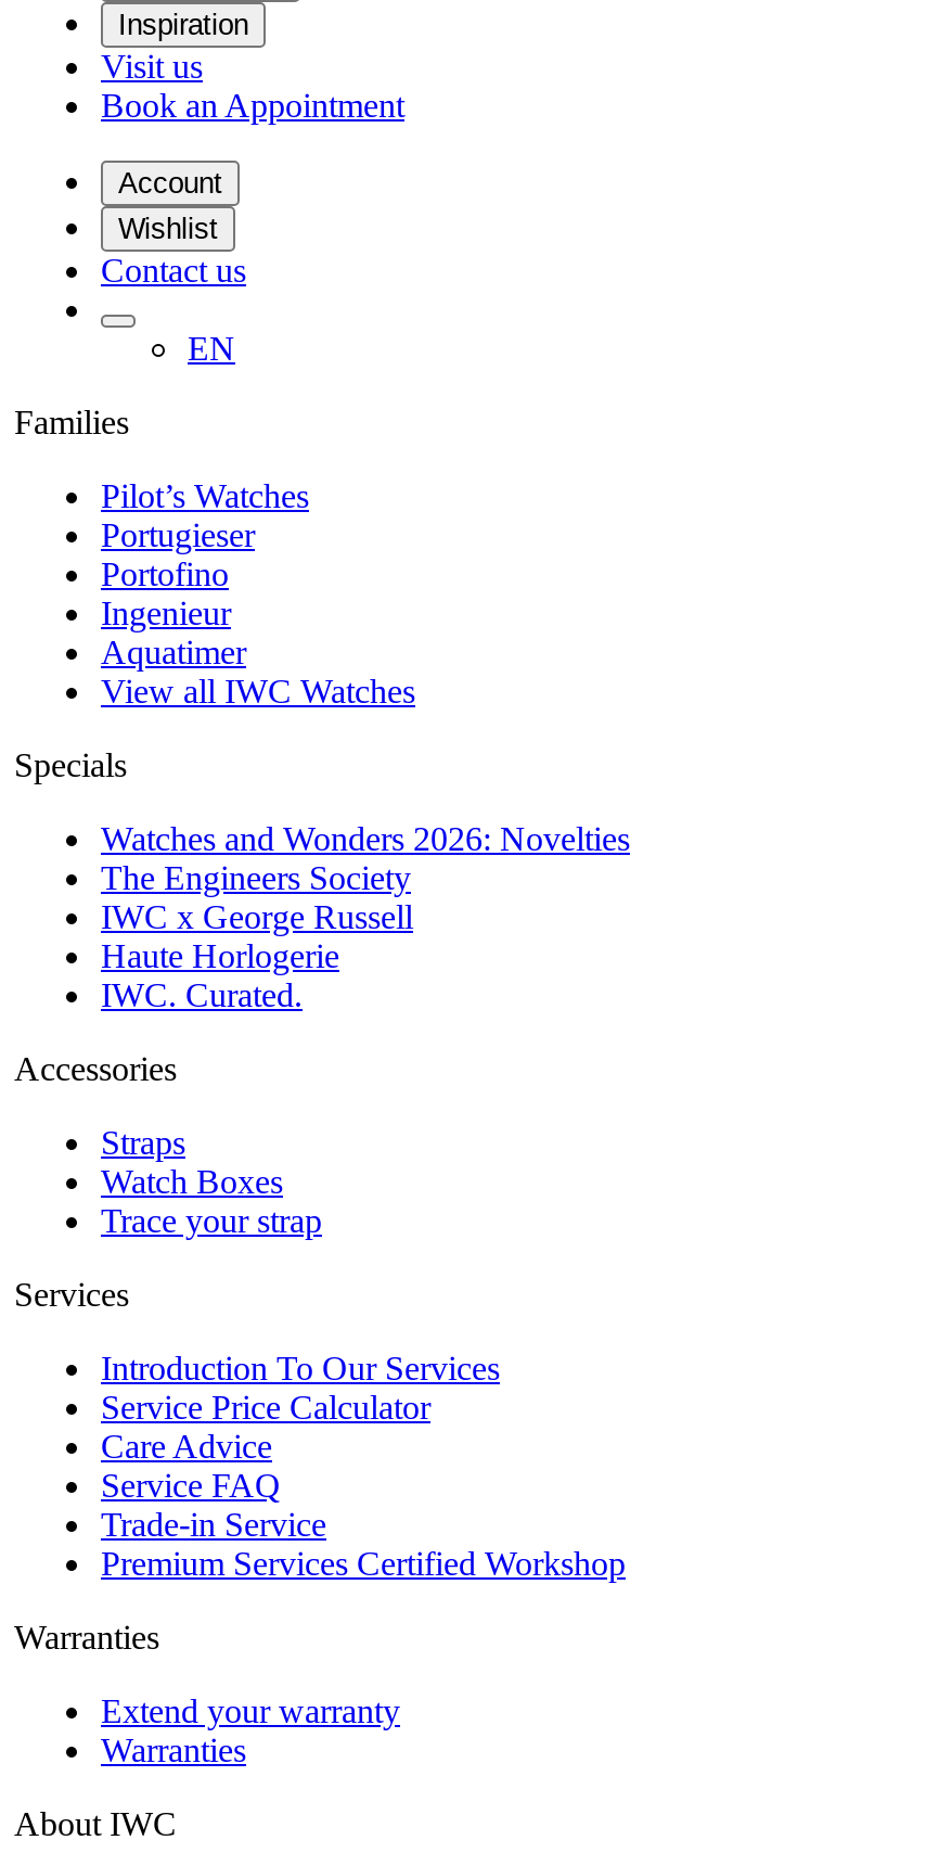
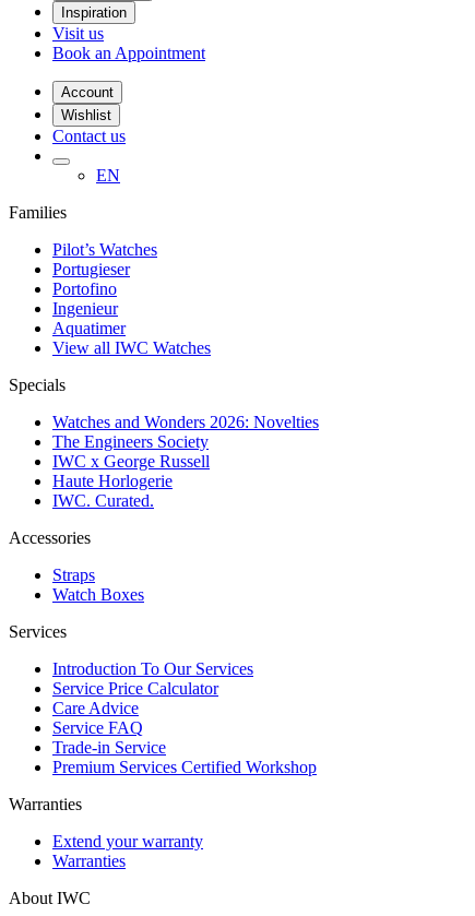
[101,1201,322,1238] Trace your strap -> none

